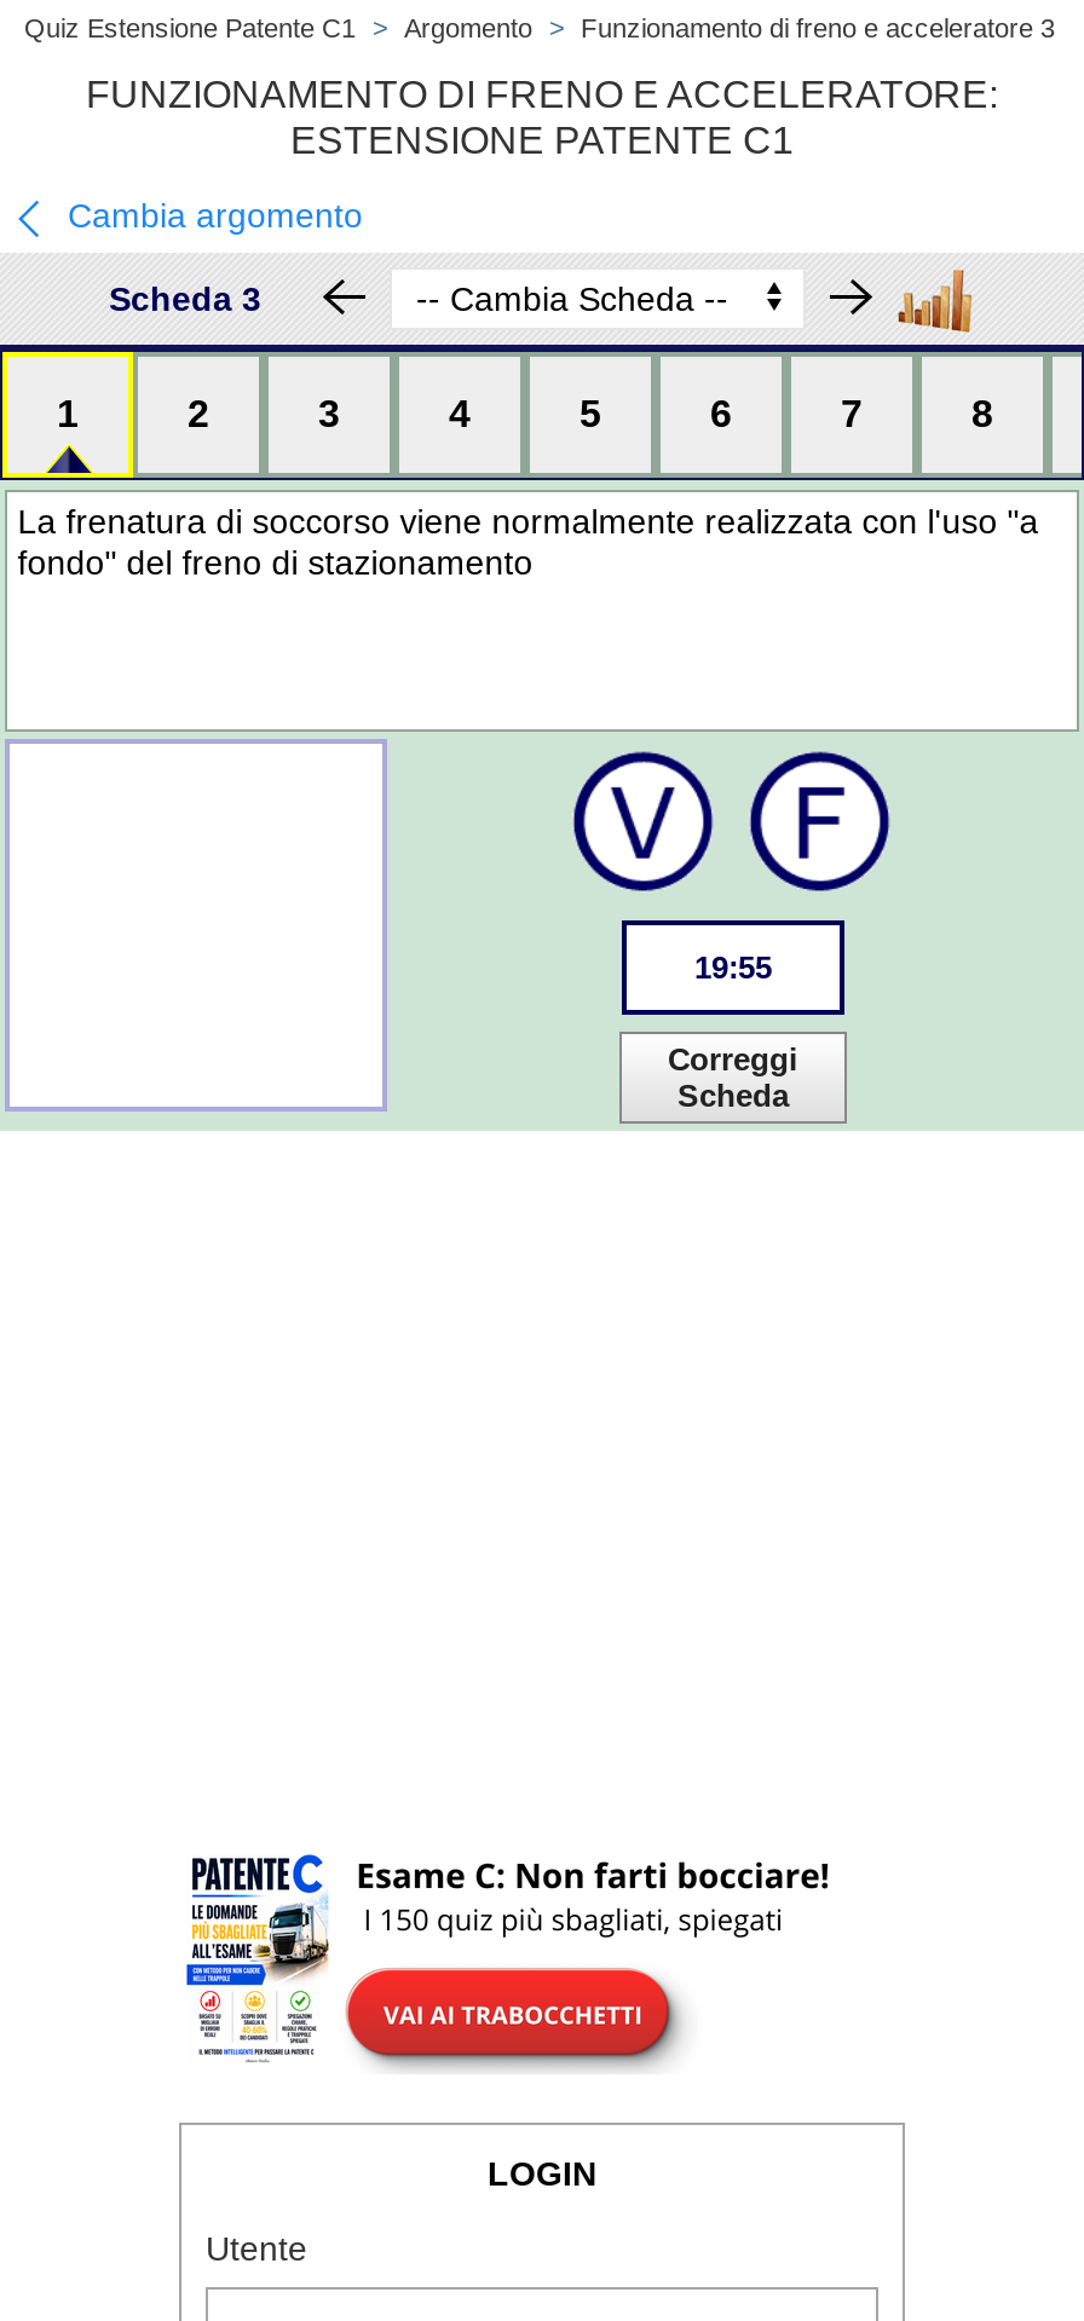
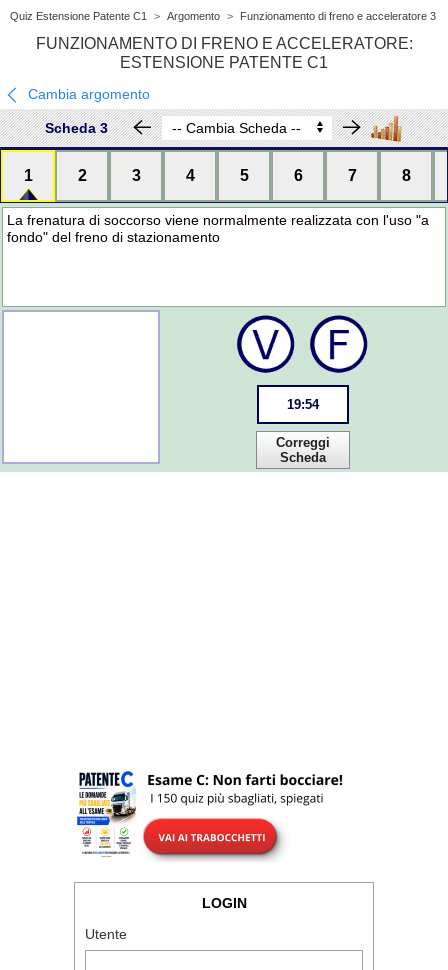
[694,950,772,986] 19:55 -> [287,397,319,412] 19:54

